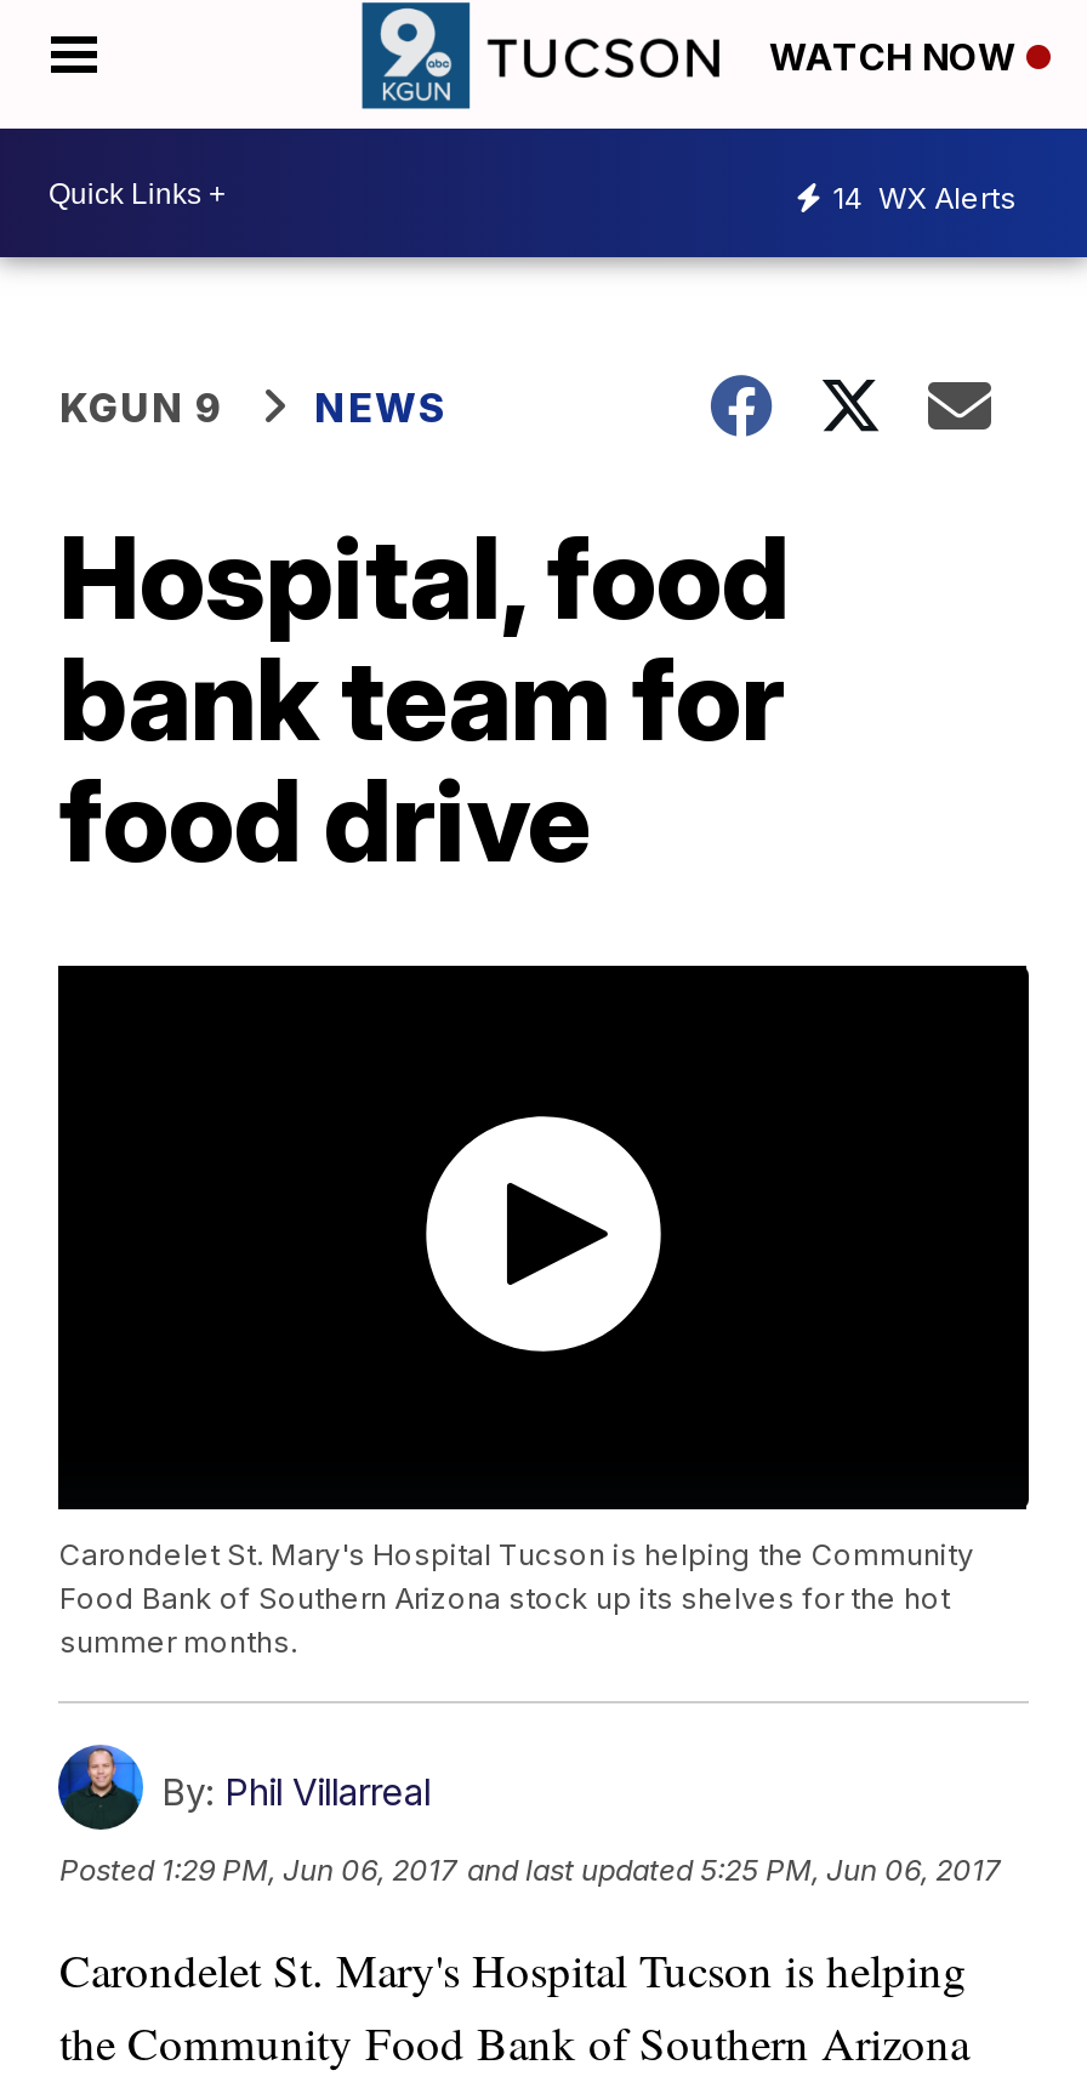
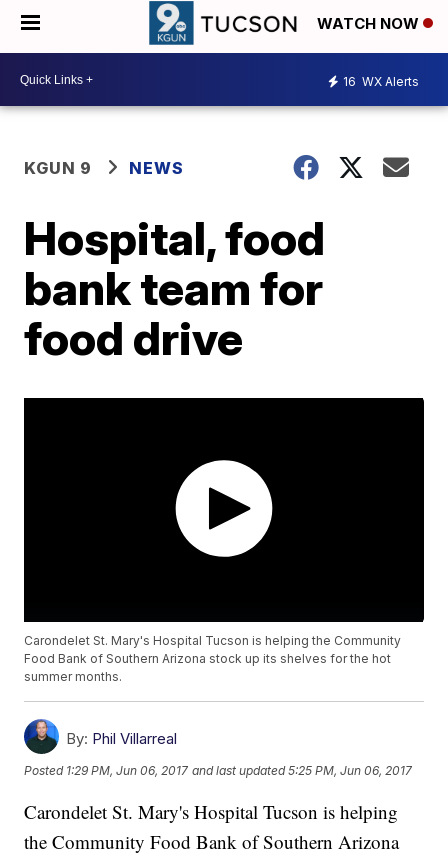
[832,178,1017,215] 14 WX Alerts -> [343,73,419,88] 16 WX Alerts

